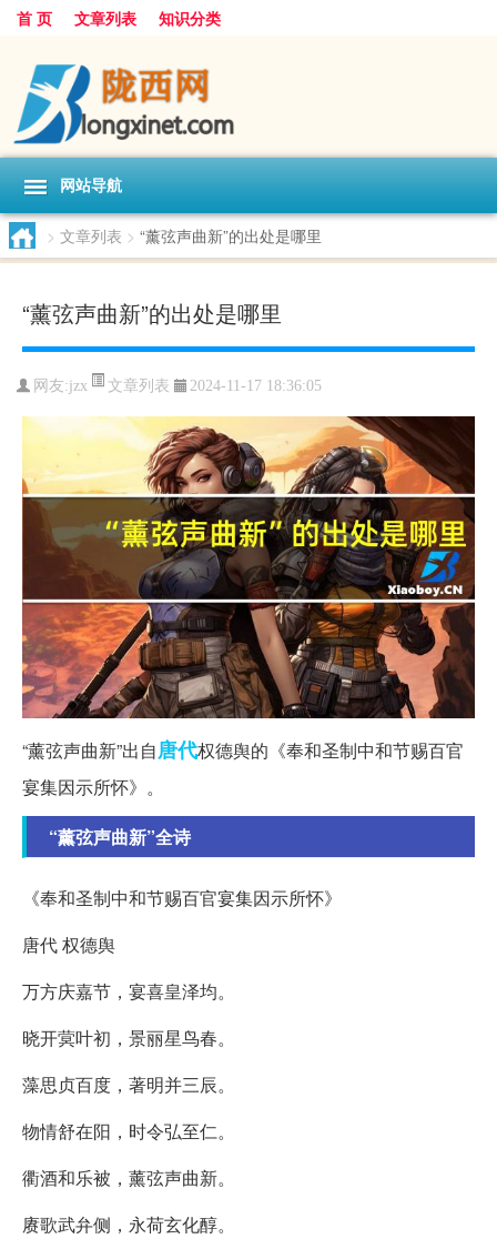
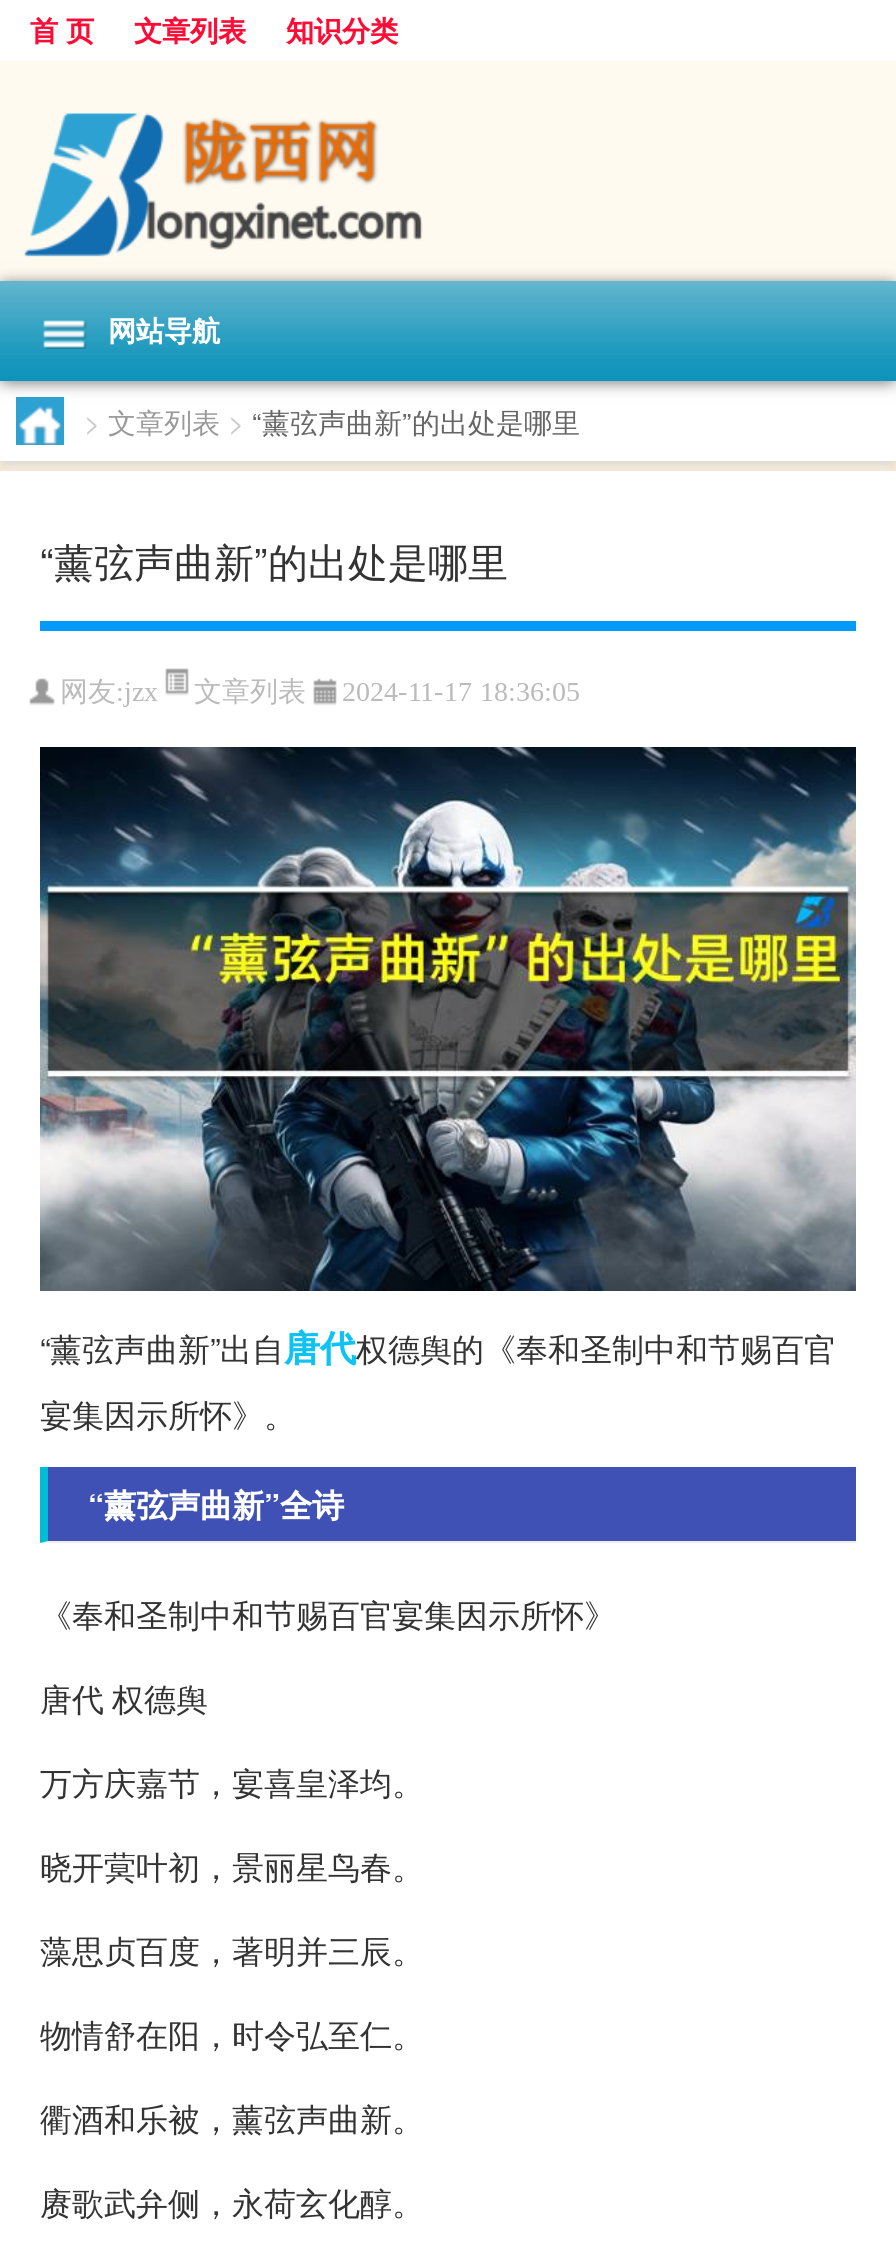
[21,415,476,719] [image] -> [38,745,858,1293] [image]

